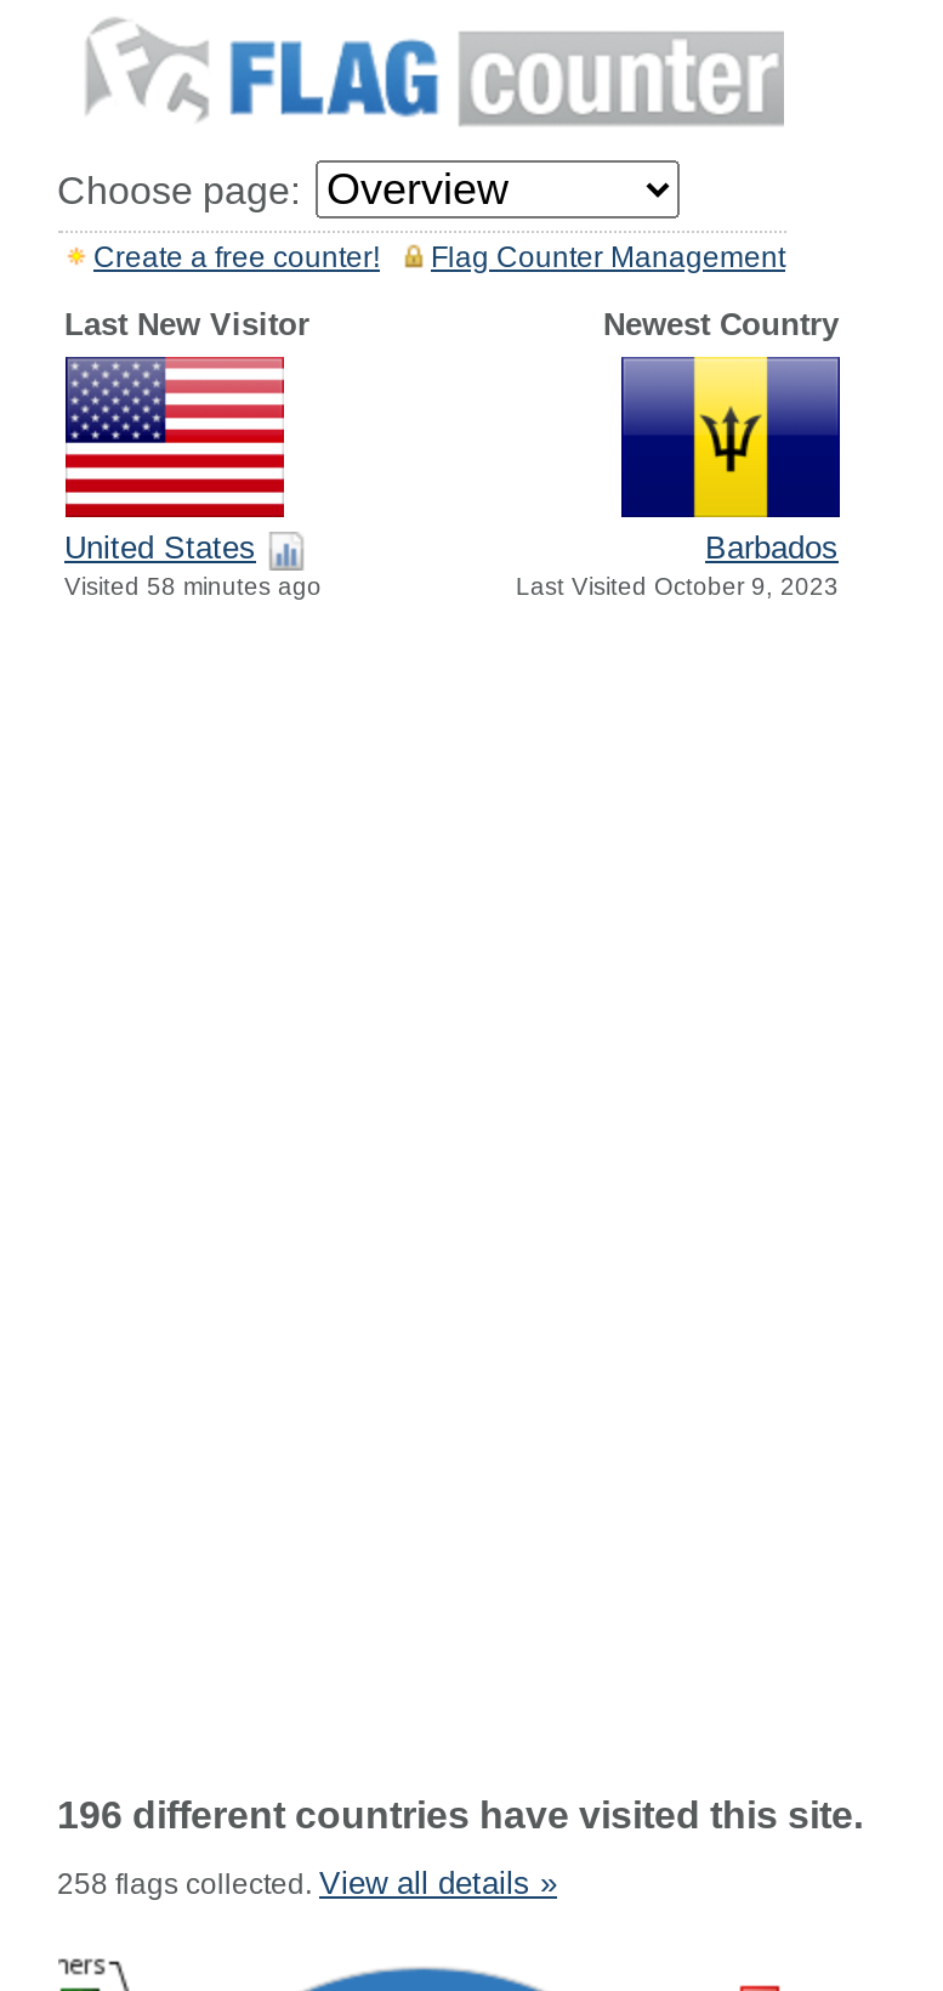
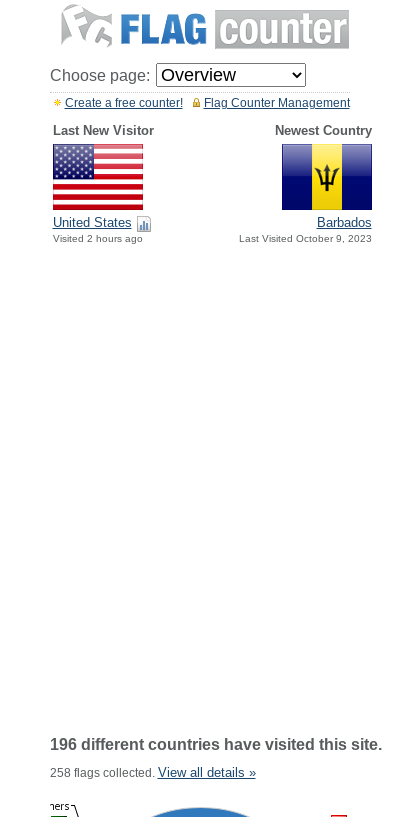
[64,574,322,600] Visited 58 minutes ago -> [52,233,142,244] Visited 2 hours ago

